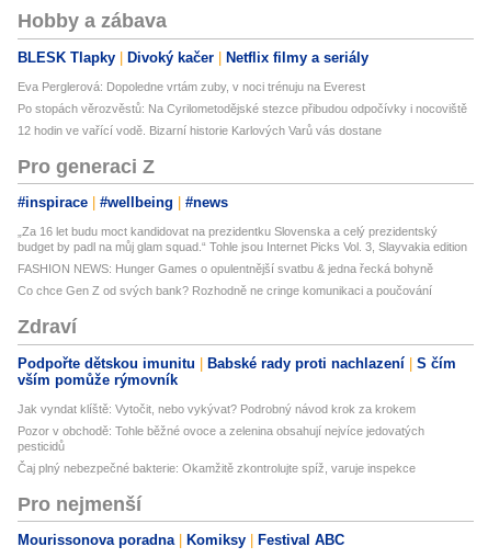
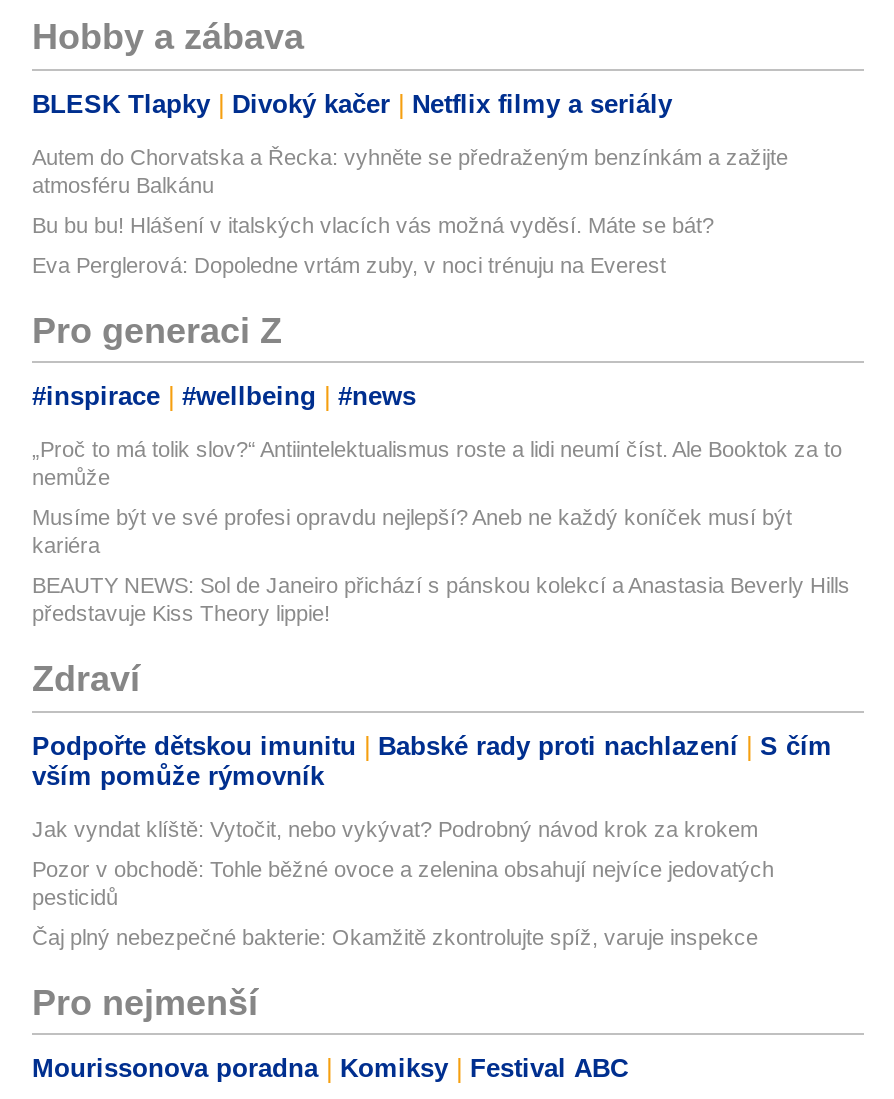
none -> [32,145,788,237] Autem do Chorvatska a Řecka: vyhněte se předraženým benzínkám a zažijte | atmosféru Balkánu | Bu bu bu! Hlášení v italských vlacích vás možná vyděsí. Máte se bát?
[18,102,467,137] Po stopách věrozvěstů: Na Cyrilometodějské stezce přibudou odpočívky i nocoviště | 12 hodin ve vařící vodě. Bizarní historie Karlových Varů vás dostane -> none
[18,225,467,254] „Za 16 let budu moct kandidovat na prezidentku Slovenska a celý prezidentský | budget by padl na můj glam squad.“ Tohle jsou Internet Picks Vol. 3, Slayvakia edition -> [32,438,842,490] „Proč to má tolik slov?“ Antiintelektualismus roste a lidi neumí číst. Ale Booktok za to | nemůže
[18,262,433,276] FASHION NEWS: Hunger Games o opulentnější svatbu & jedna řecká bohyně -> [32,506,792,558] Musíme být ve své profesi opravdu nejlepší? Aneb ne každý koníček musí být | kariéra
[18,284,432,298] Co chce Gen Z od svých bank? Rozhodně ne cringe komunikaci a poučování -> [32,574,850,626] BEAUTY NEWS: Sol de Janeiro přichází s pánskou kolekcí a Anastasia Beverly Hills | představuje Kiss Theory lippie!

